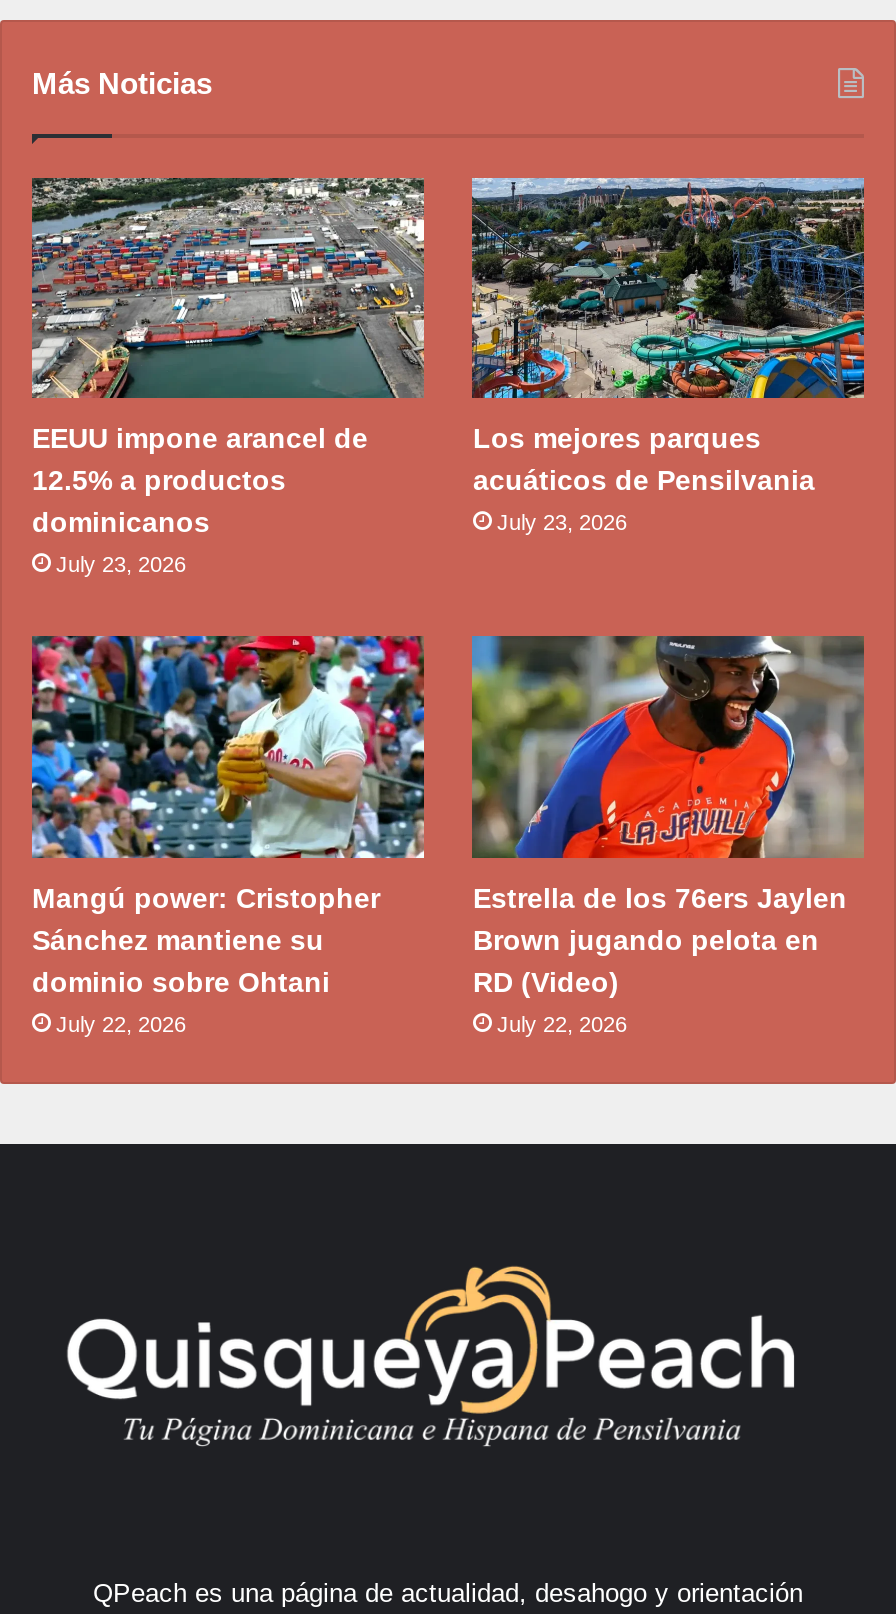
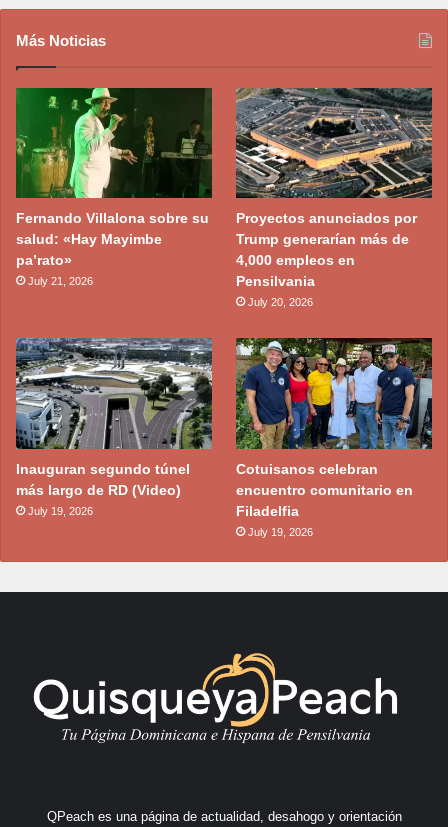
[30,176,426,577] [image] | EEUU impone arancel de | 12.5% a productos | dominicanos | July 23, 2026 -> [15,87,213,287] [image] | Fernando Villalona sobre su | salud: «Hay Mayimbe | pa’rato» | July 21, 2026
[470,176,866,535] [image] | Los mejores parques | acuáticos de Pensilvania | July 23, 2026 -> [236,87,433,308] [image] | Proyectos anunciados por | Trump generarían más de | 4,000 empleos en | Pensilvania | July 20, 2026
[30,634,426,1035] [image] | Mangú power: Cristopher | Sánchez mantiene su | dominio sobre Ohtani | July 22, 2026 -> [15,337,213,517] [image] | Inauguran segundo túnel | más largo de RD (Video) | July 19, 2026
[470,634,864,1035] [image] | Estrella de los 76ers Jaylen | Brown jugando pelota en | RD (Video) | July 22, 2026 -> [235,337,433,538] [image] | Cotuisanos celebran | encuentro comunitario en | Filadelfia | July 19, 2026

